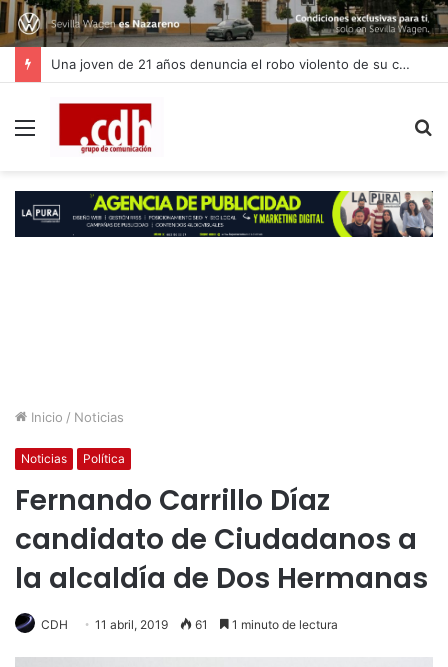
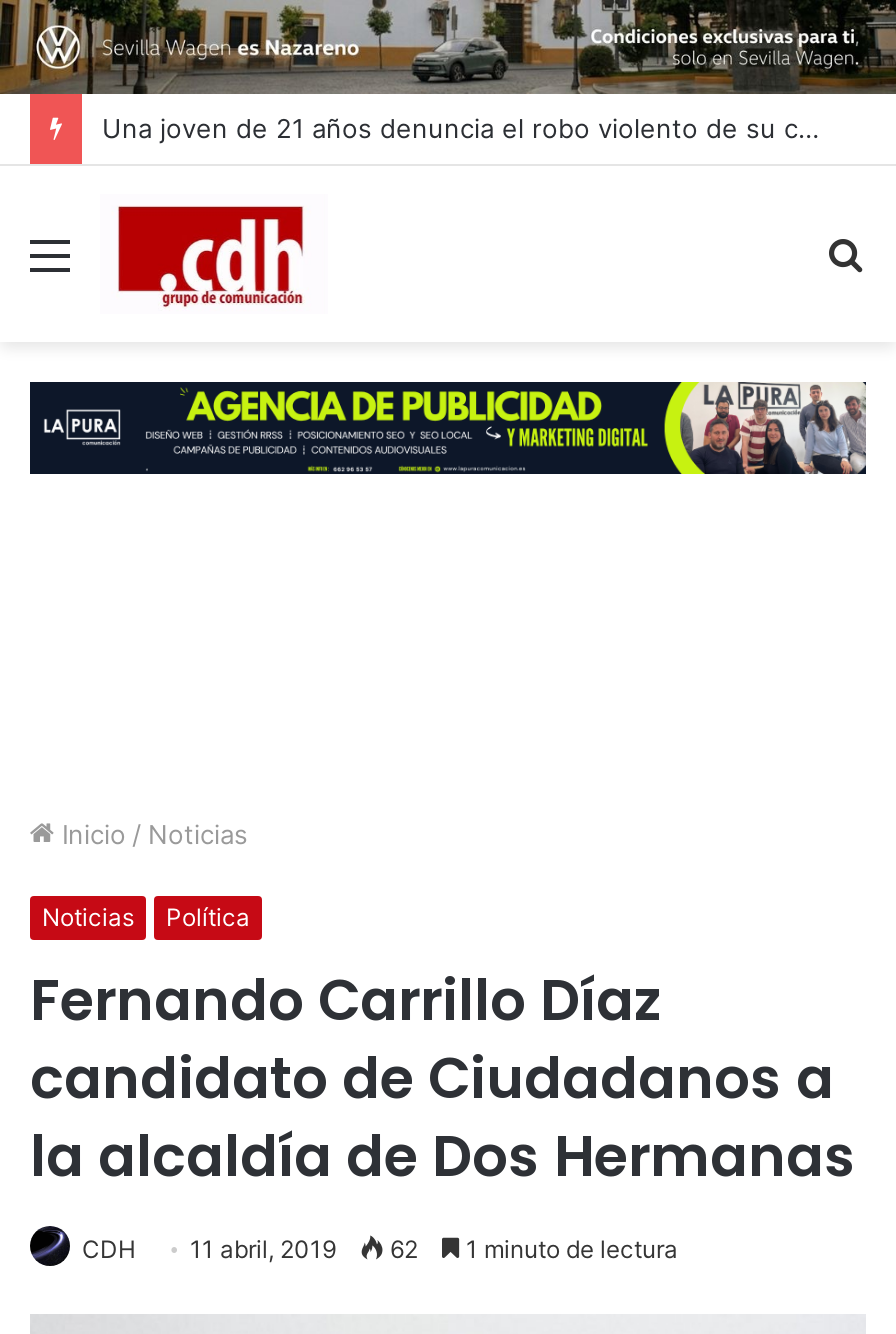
[41,617,338,632] CDH 11 abril, 2019 61 1 minuto de lectura -> [82,1234,678,1264] CDH 11 abril, 2019 62 1 minuto de lectura

